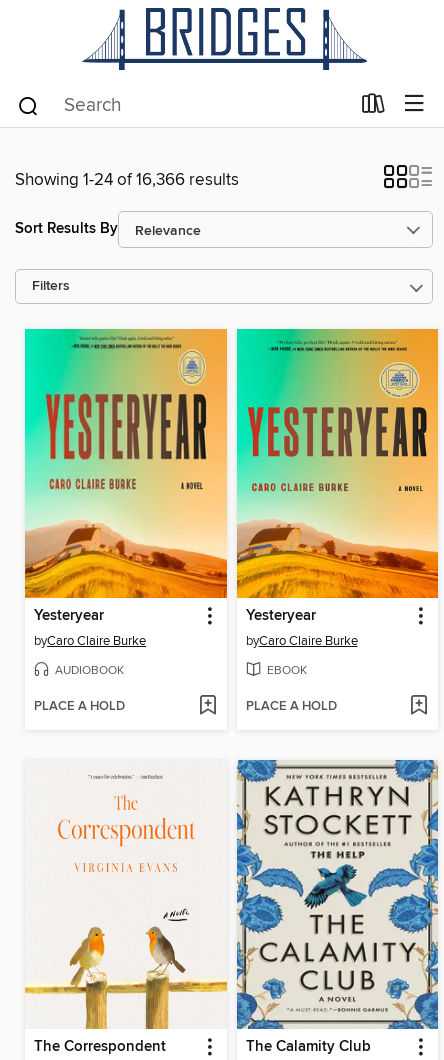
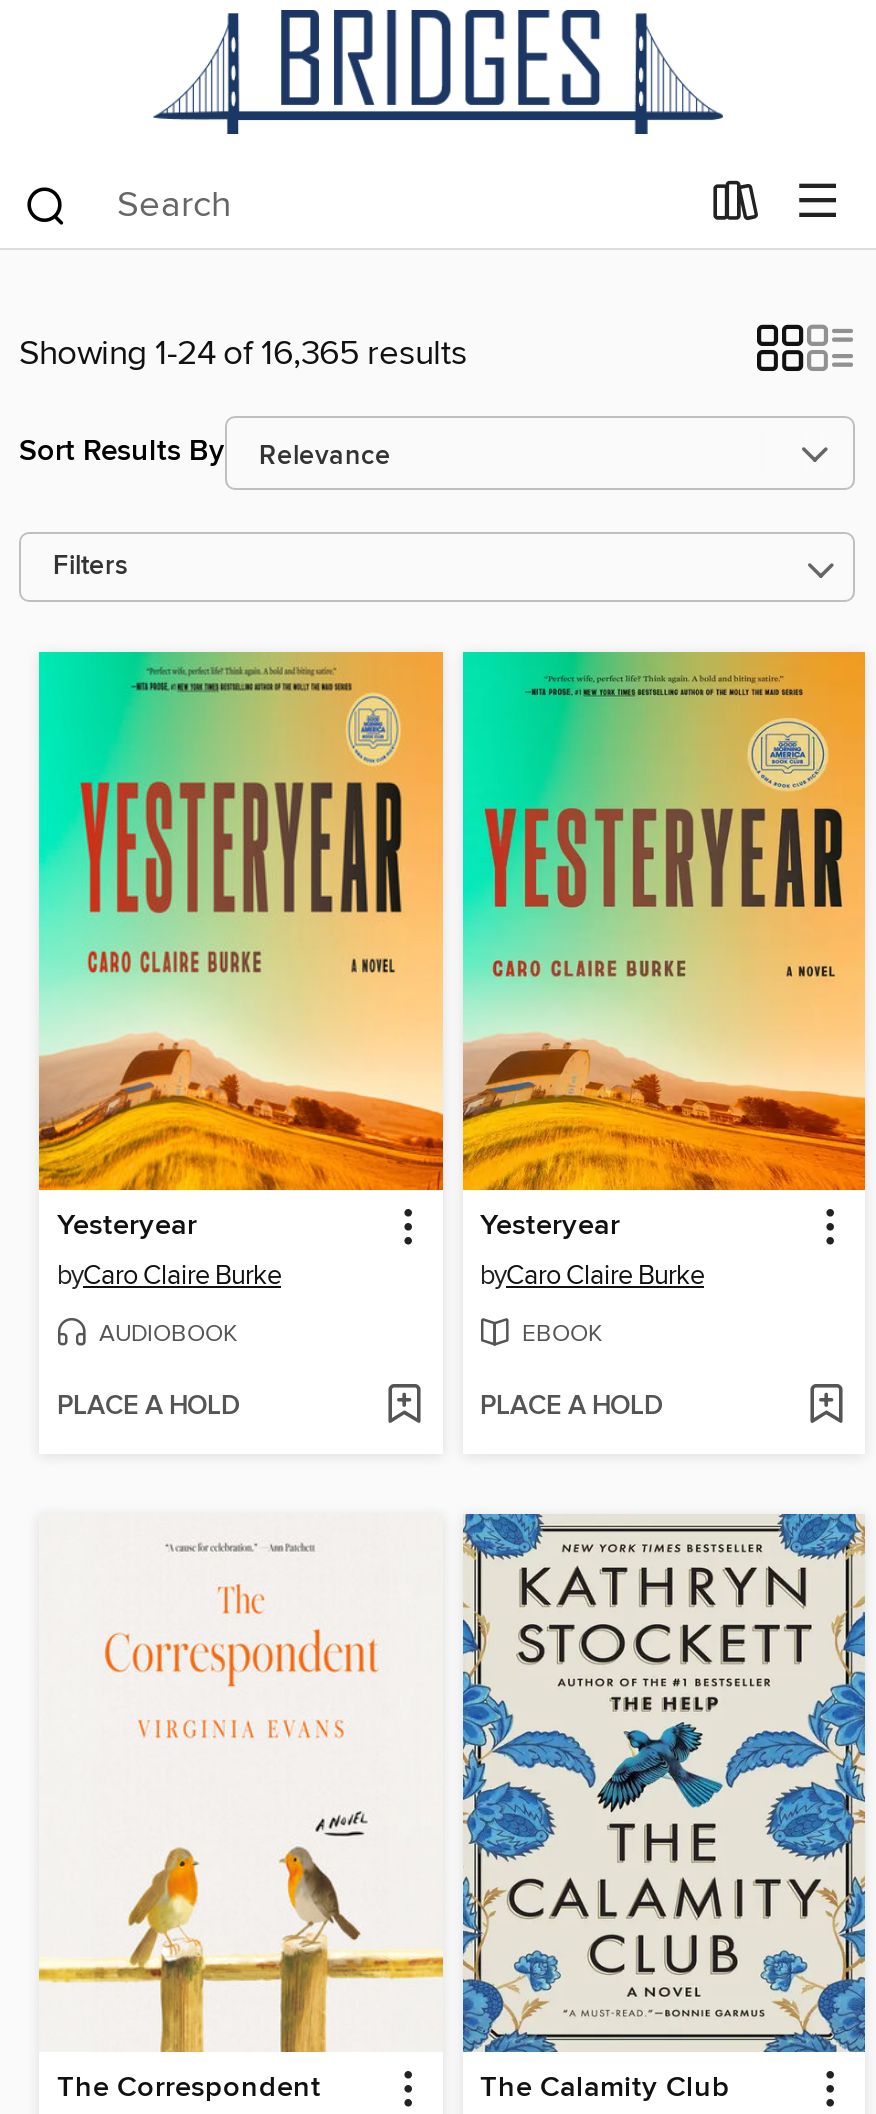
[15,169,239,191] Showing 1-24 of 16,366 results -> [19,332,467,376] Showing 1-24 of 16,365 results

